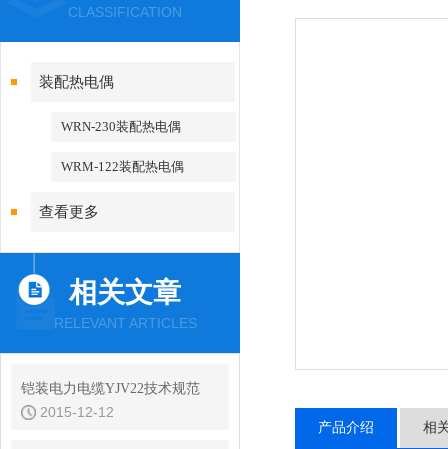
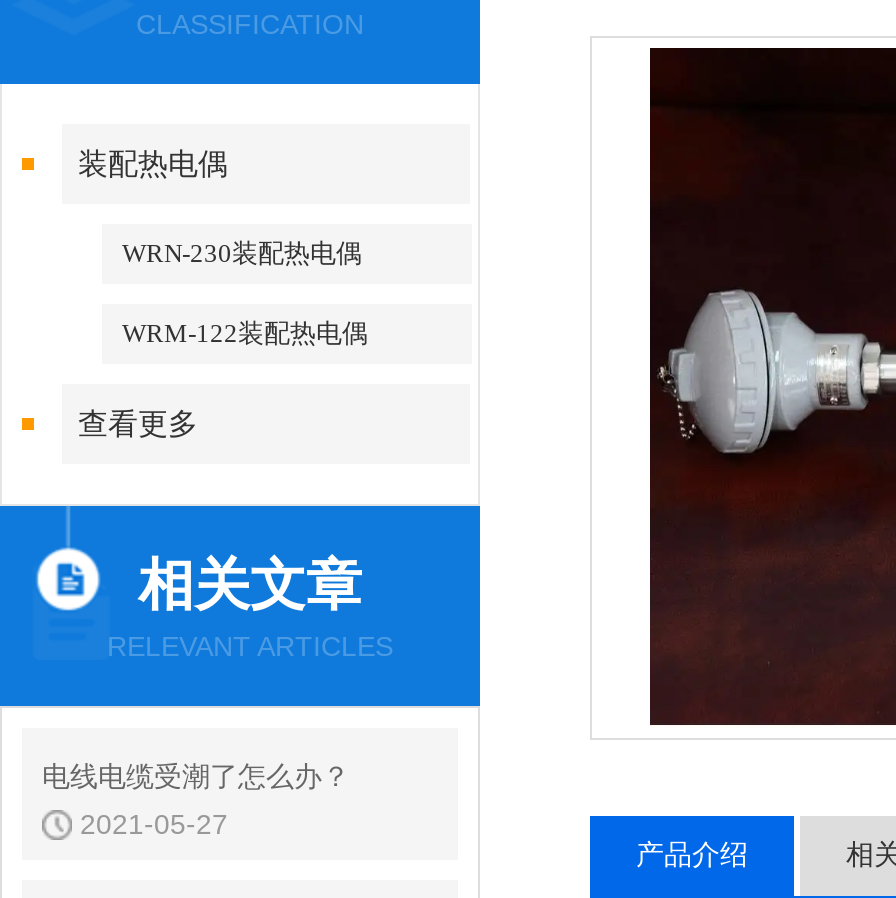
none -> [648,46,890,728] [image]
[21,381,200,396] 铠装电力电缆YJV22技术规范 -> [42,762,350,792] 电线电缆受潮了怎么办？
[40,404,114,420] 2015-12-12 -> [80,808,228,840] 2021-05-27

